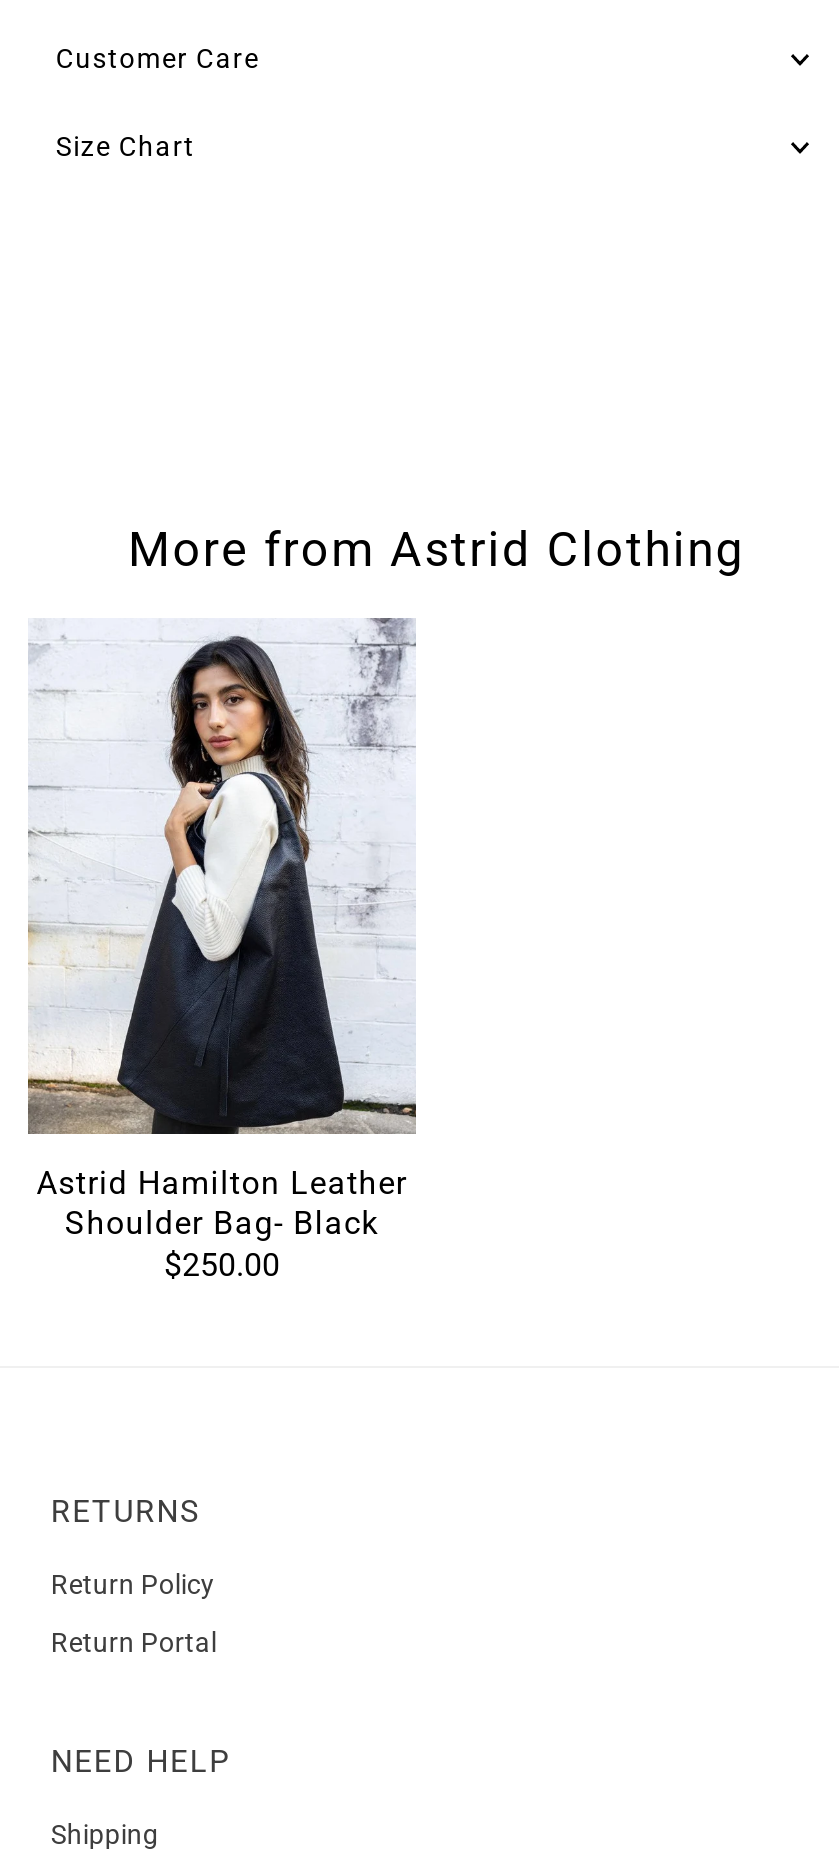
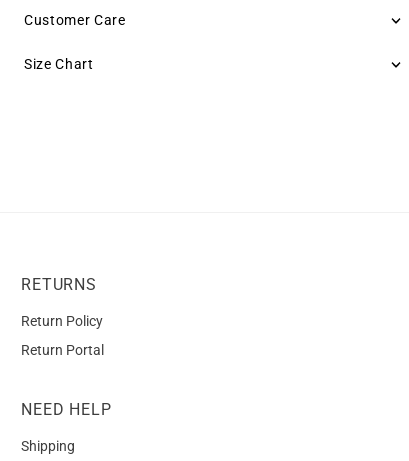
[128,521,744,577] More from Astrid Clothing -> none
[26,616,418,1283] [image] | Astrid Hamilton Leather | Shoulder Bag- Black | $250.00 -> none

